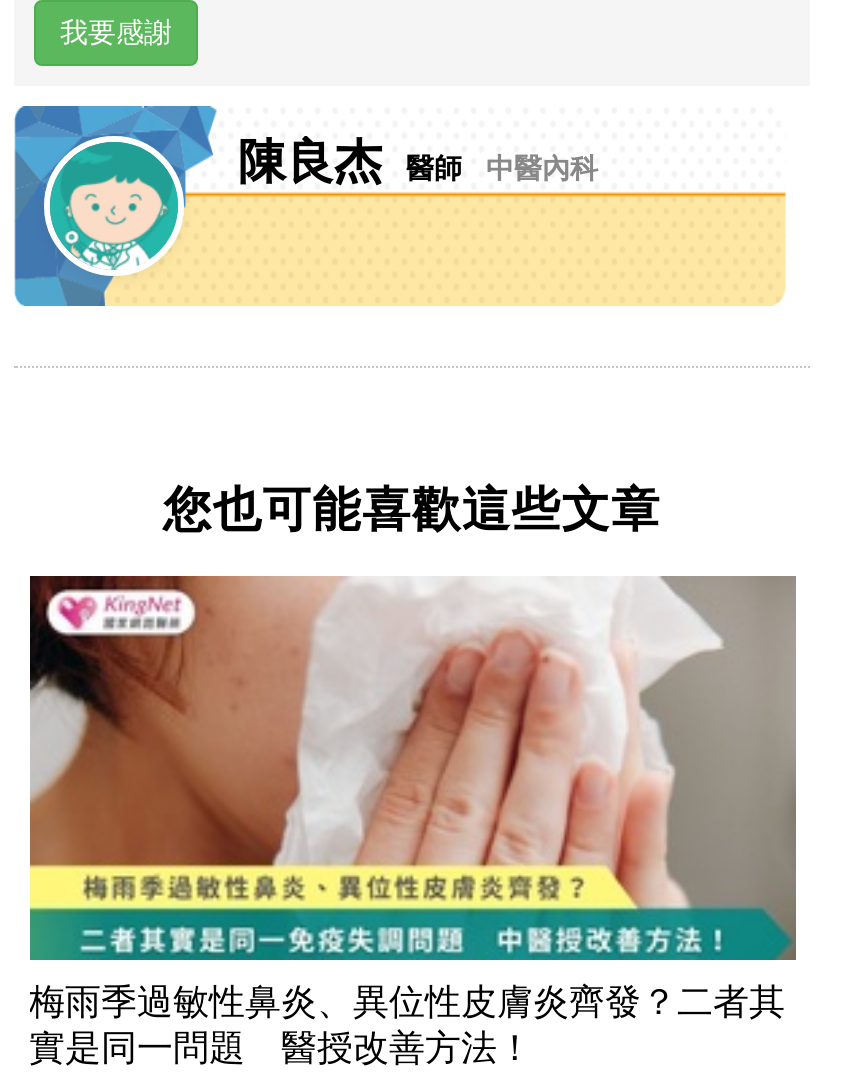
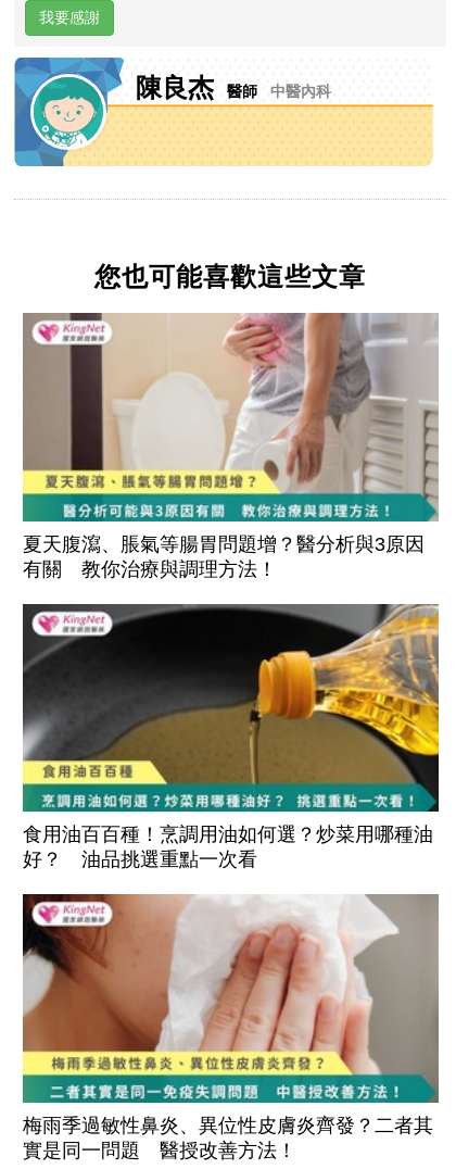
none -> [22,603,440,870] [image] | 食用油百百種！烹調用油如何選？炒菜用哪種油 | 好？ 油品挑選重點一次看
none -> [22,312,438,580] [image] | 夏天腹瀉、脹氣等腸胃問題增？醫分析與3原因 | 有關 教你治療與調理方法！

